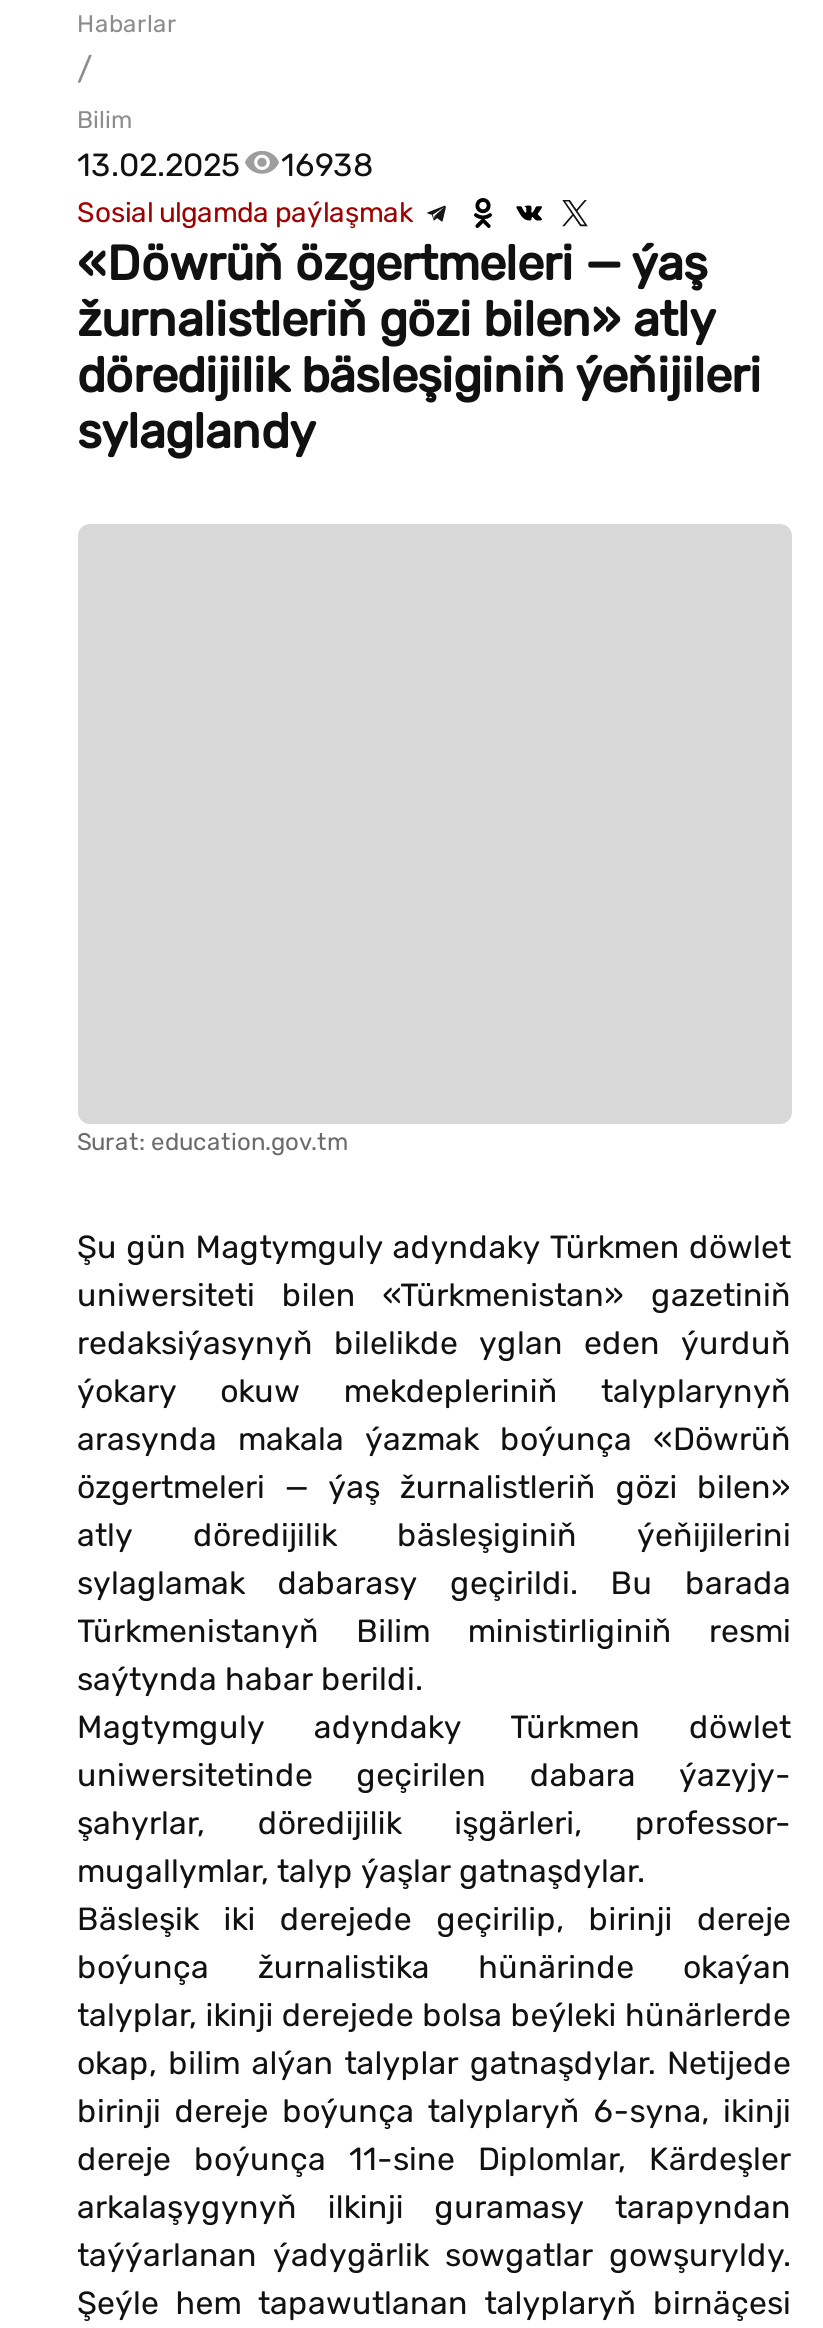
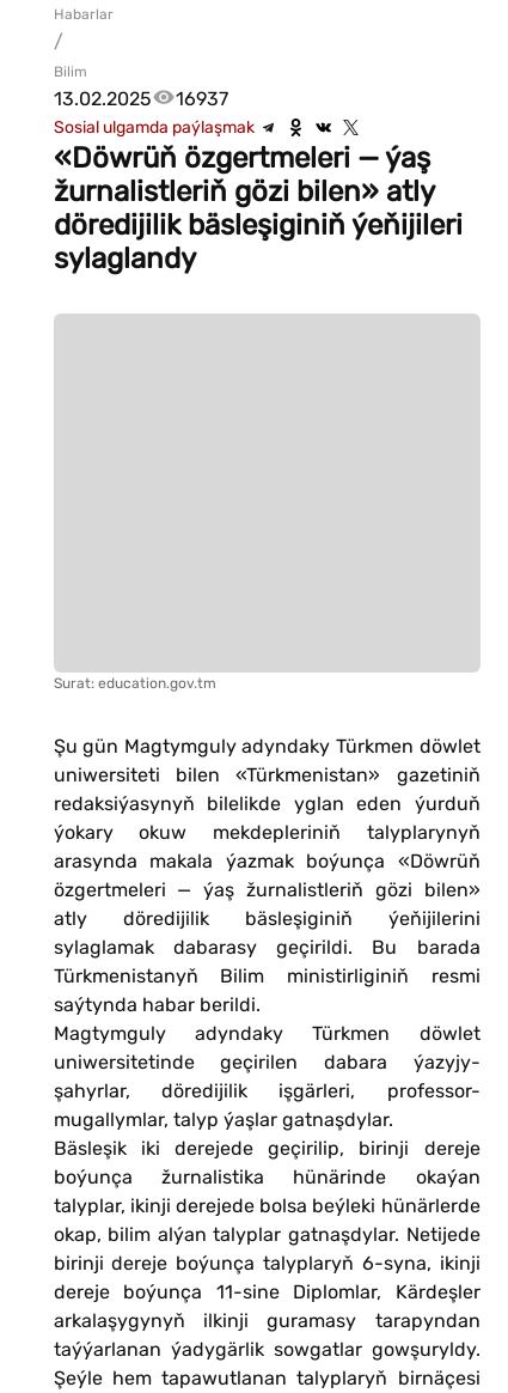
[77,146,373,184] 13.02.2025 16938 -> [53,87,228,110] 13.02.2025 16937

